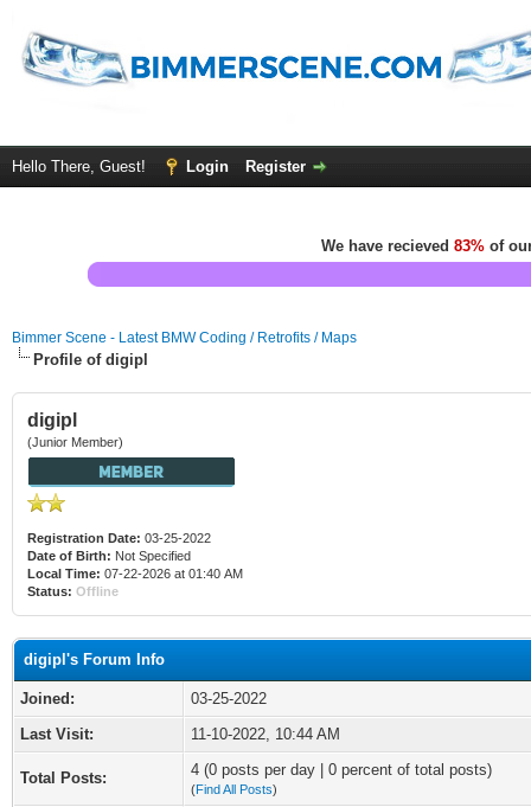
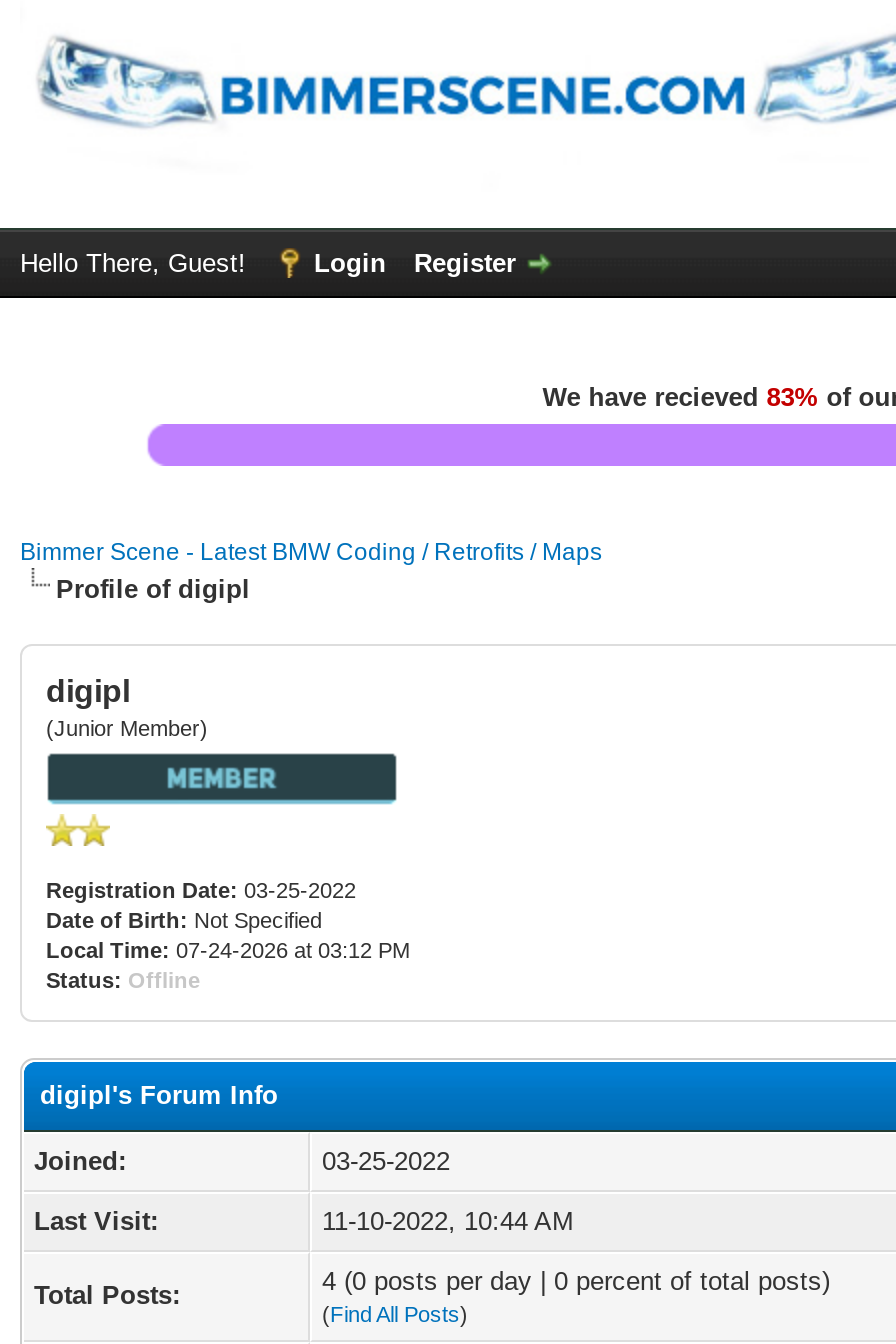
[27,566,243,581] Local Time: 07-22-2026 at 01:40 AM -> [46,938,410,962] Local Time: 07-24-2026 at 03:12 PM

